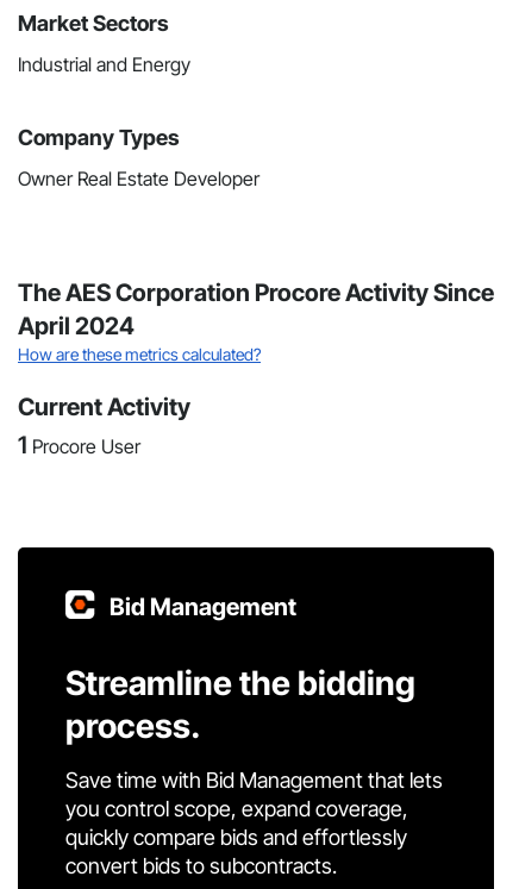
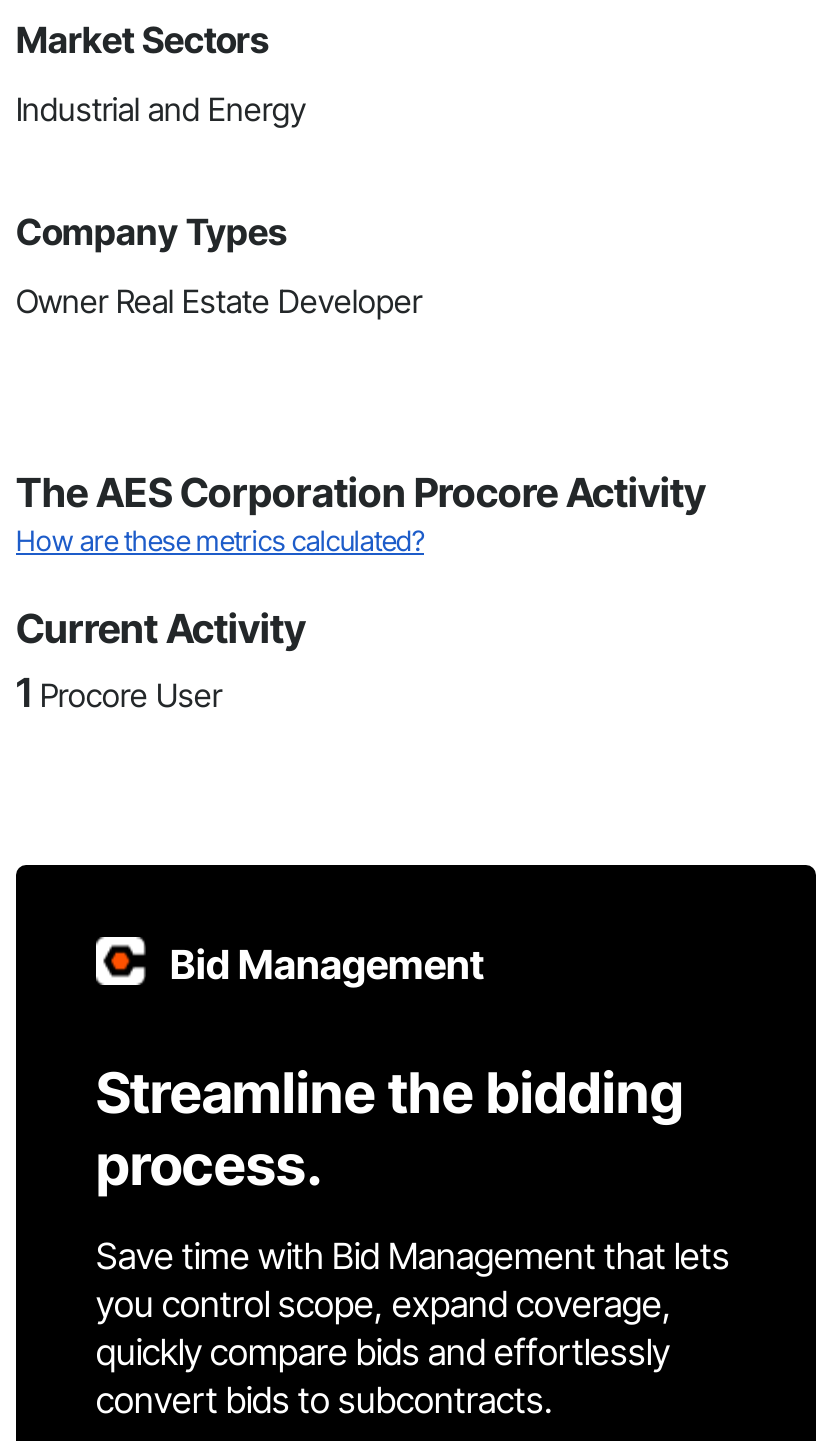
[18,278,494,340] The AES Corporation Procore Activity Since | April 2024 -> [16,469,706,517] The AES Corporation Procore Activity

